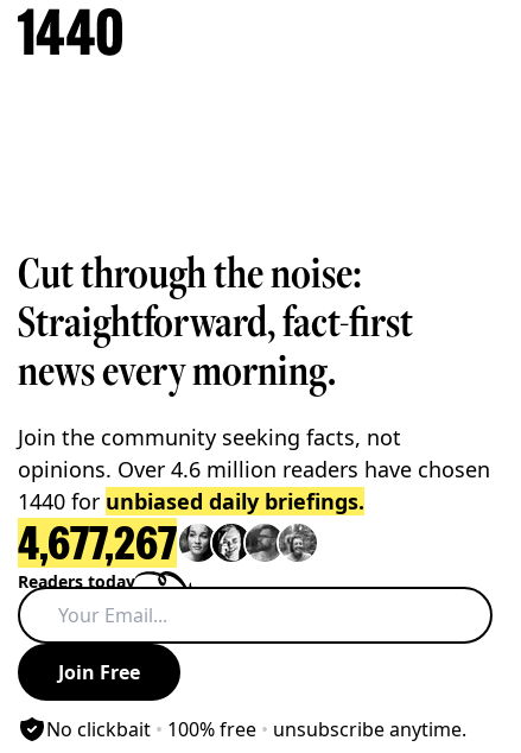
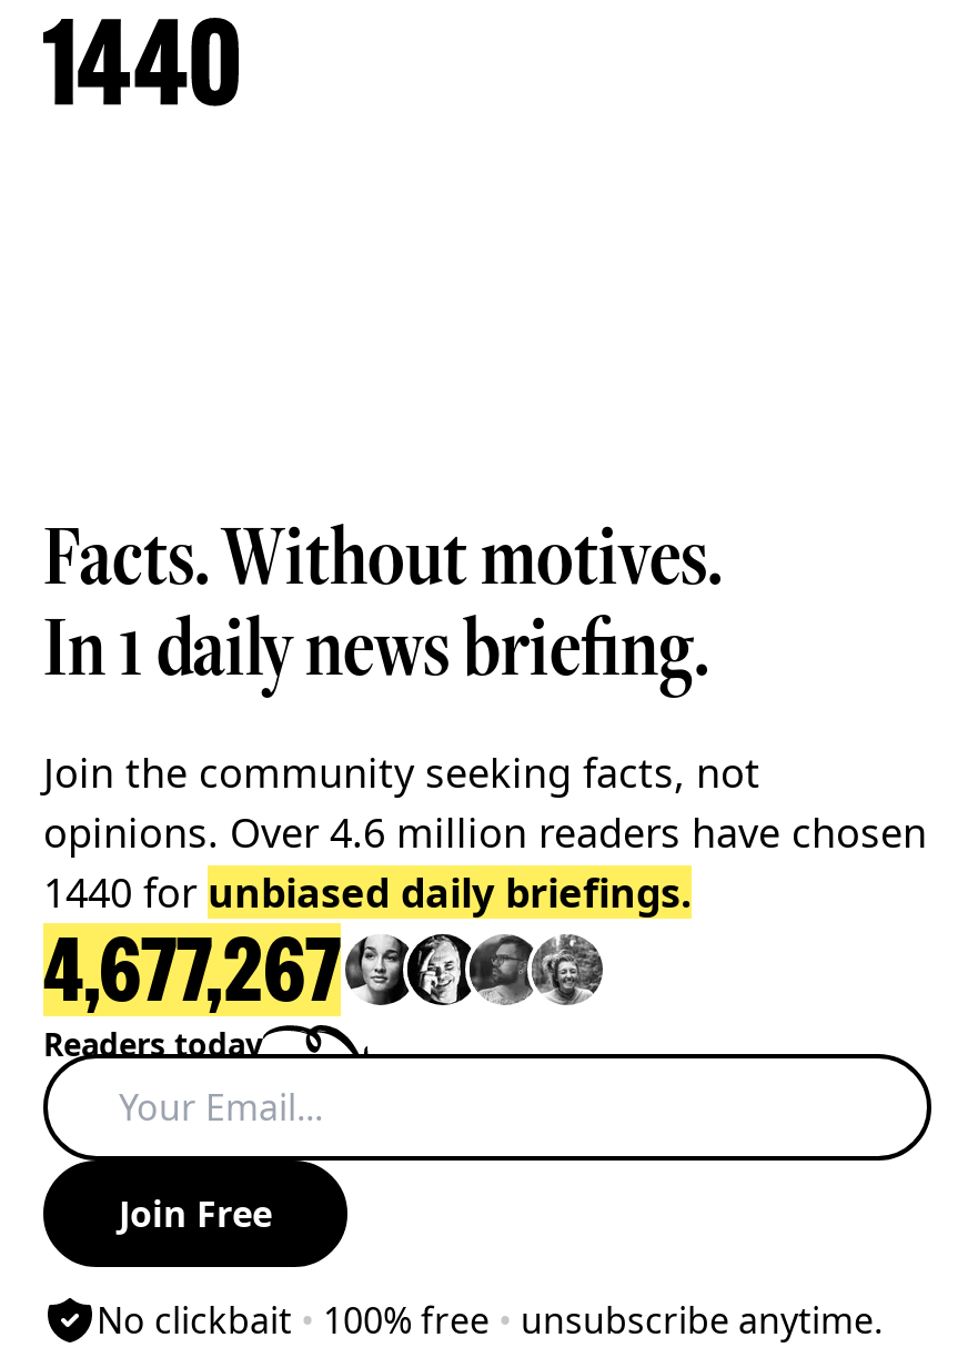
[18,242,413,398] Cut through the noise: | Straightforward, fact-first | news every morning. -> [43,500,723,700] Facts. Without motives. | In 1 daily news briefing.

